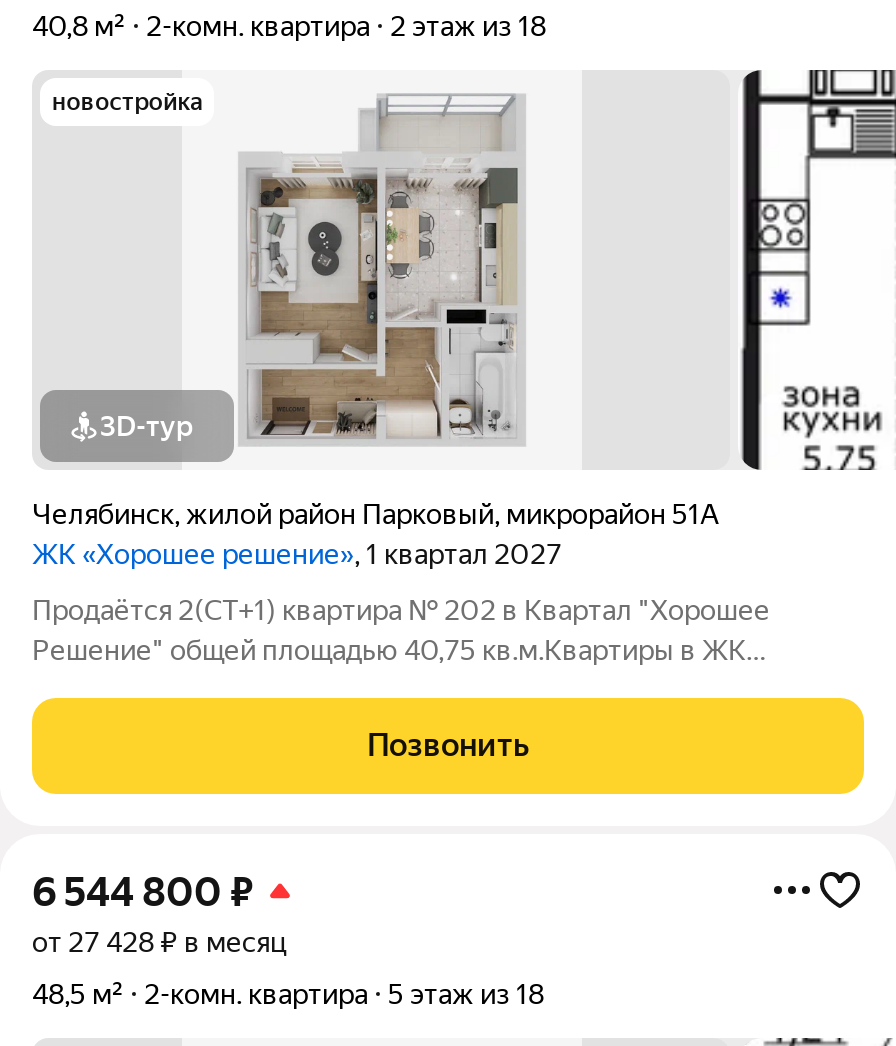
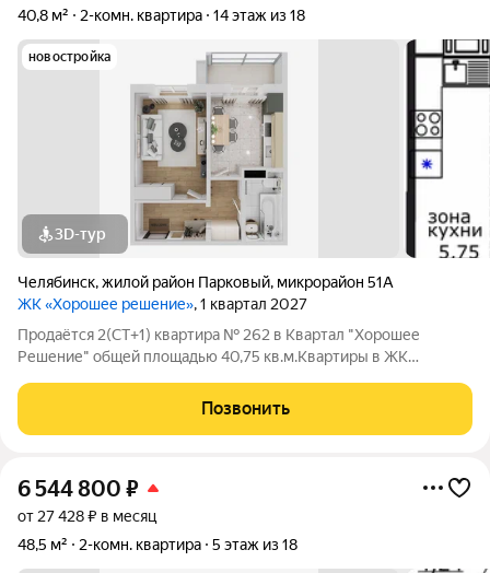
[32,10,546,42] 40,8 м² 2-комн. квартира 2 этаж из 18 -> [17,7,305,24] 40,8 м² 2-комн. квартира 14 этаж из 18
[32,594,770,626] Продаётся 2(СТ+1) квартира № 202 в Квартал "Хорошее -> [17,326,420,344] Продаётся 2(СТ+1) квартира № 262 в Квартал "Хорошее

